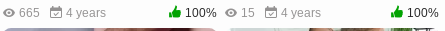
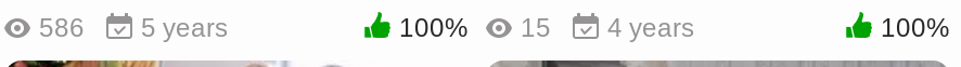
[19,6,106,20] 665 | 4 years -> [39,12,228,43] 586 | 5 years

